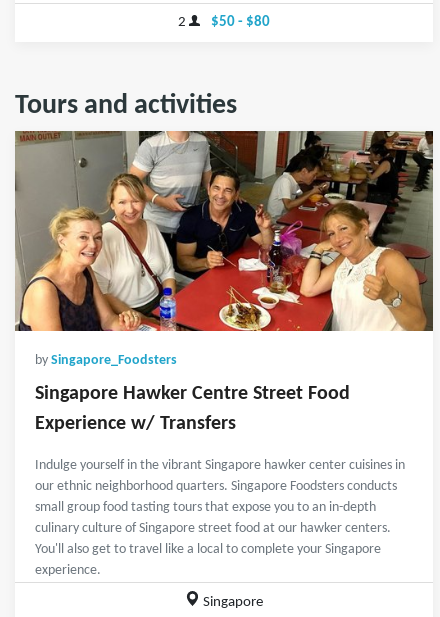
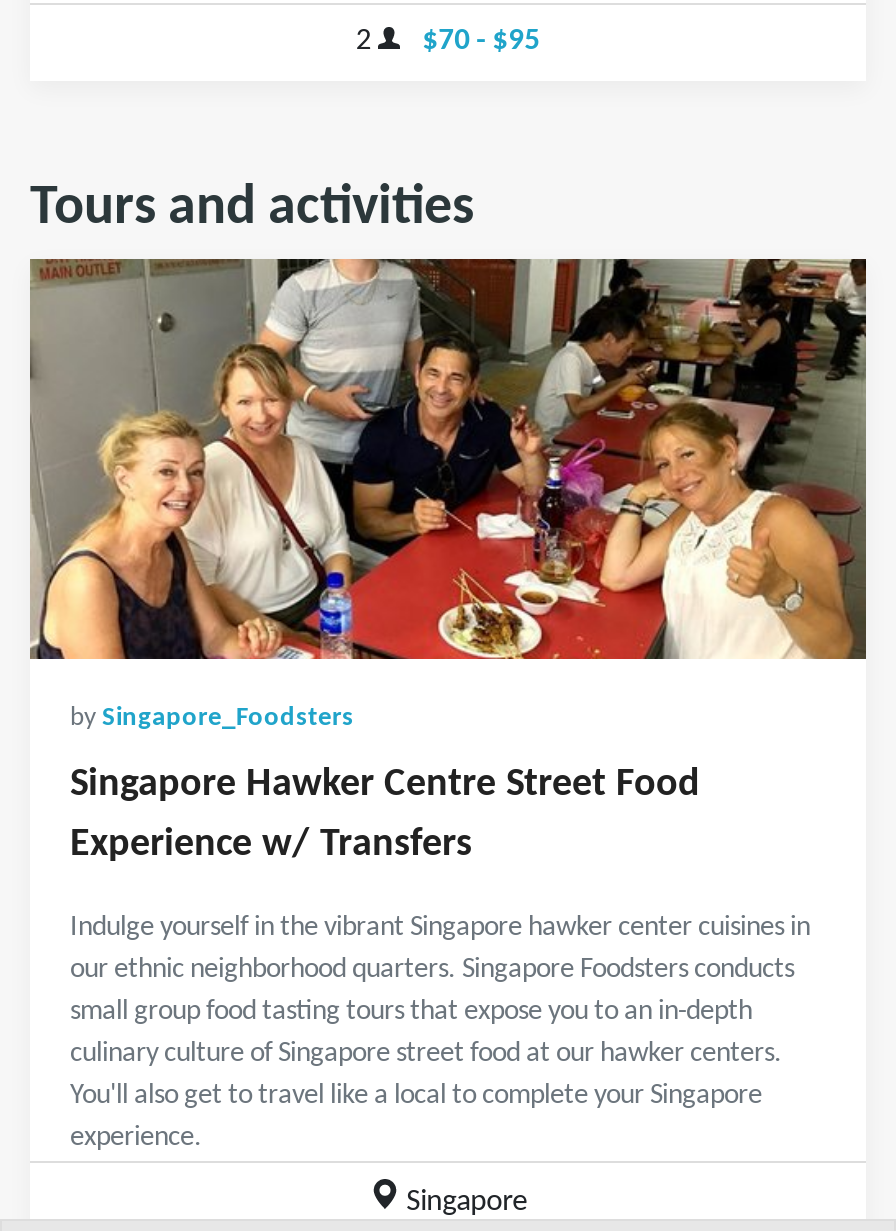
[178,15,270,30] 2 $50 - $80 -> [356,27,540,57] 2 $70 - $95

